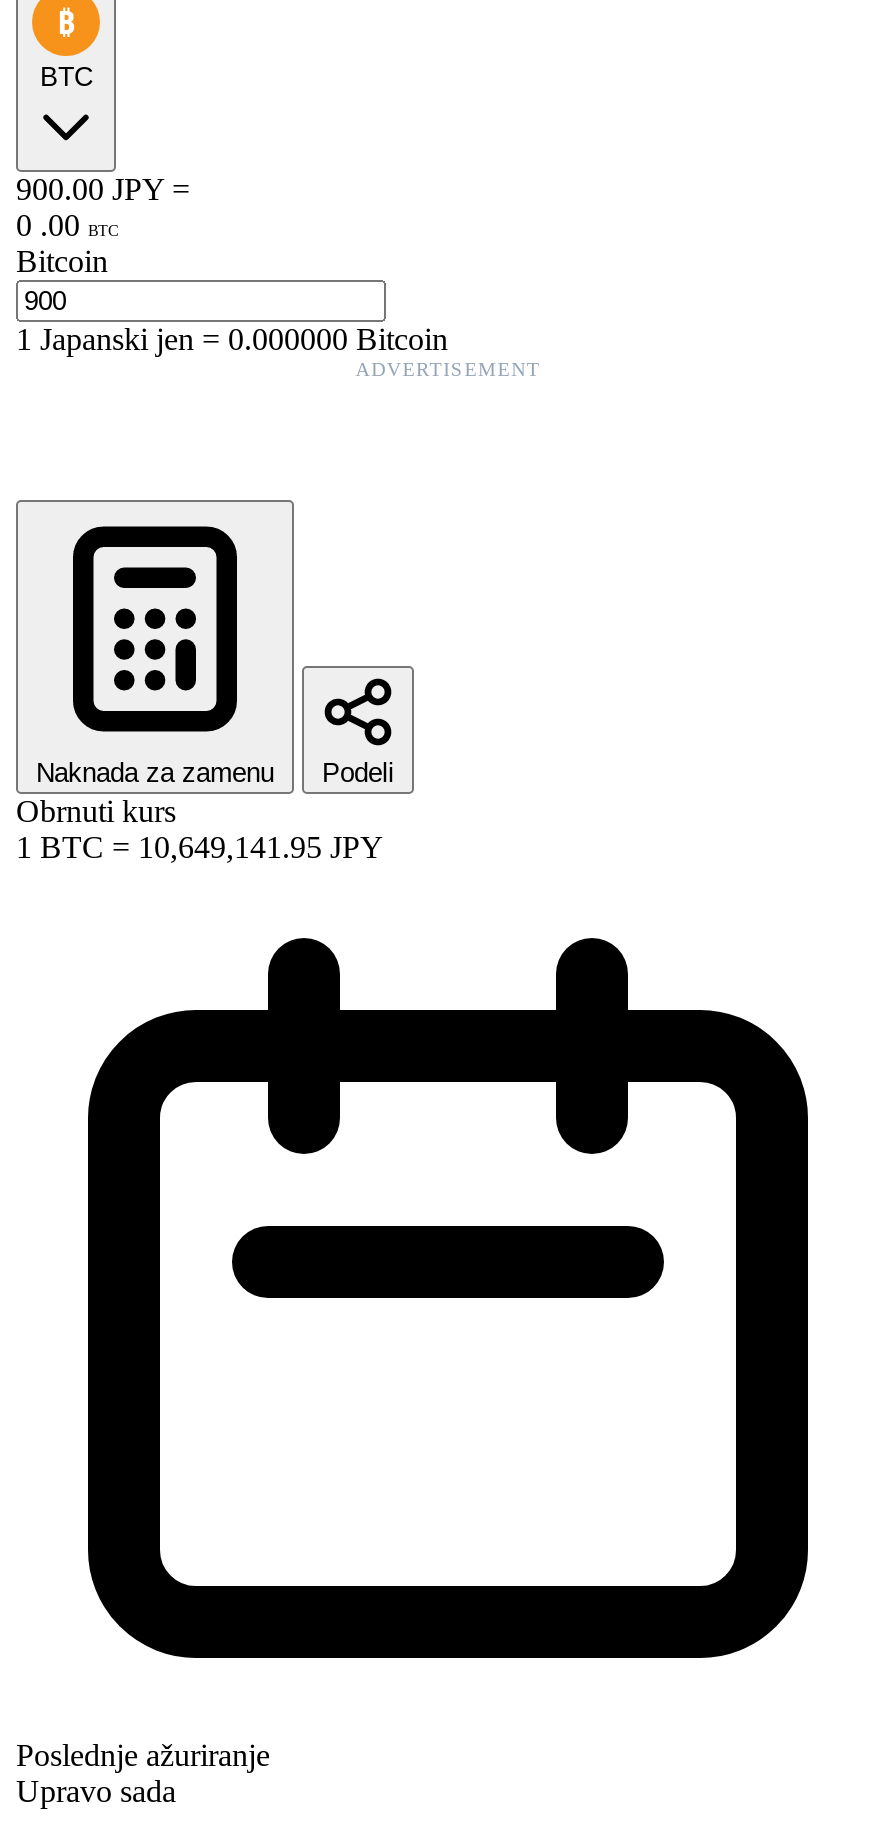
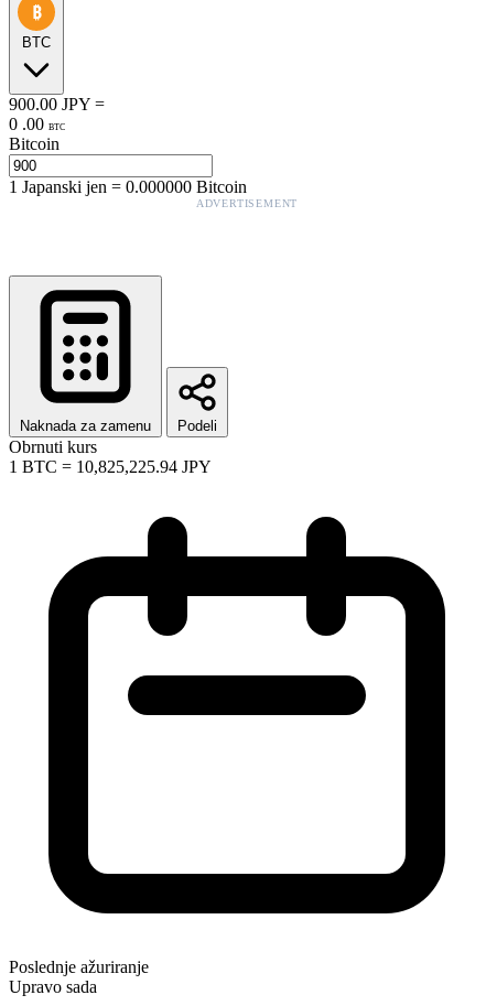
[16,830,384,864] 1 BTC = 10,649,141.95 JPY -> [9,457,212,476] 1 BTC = 10,825,225.94 JPY

